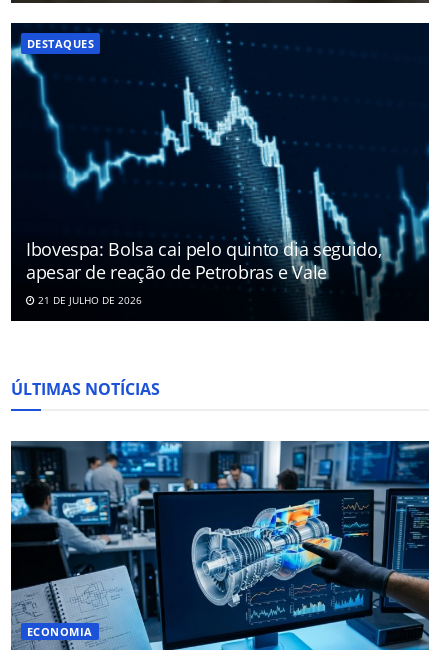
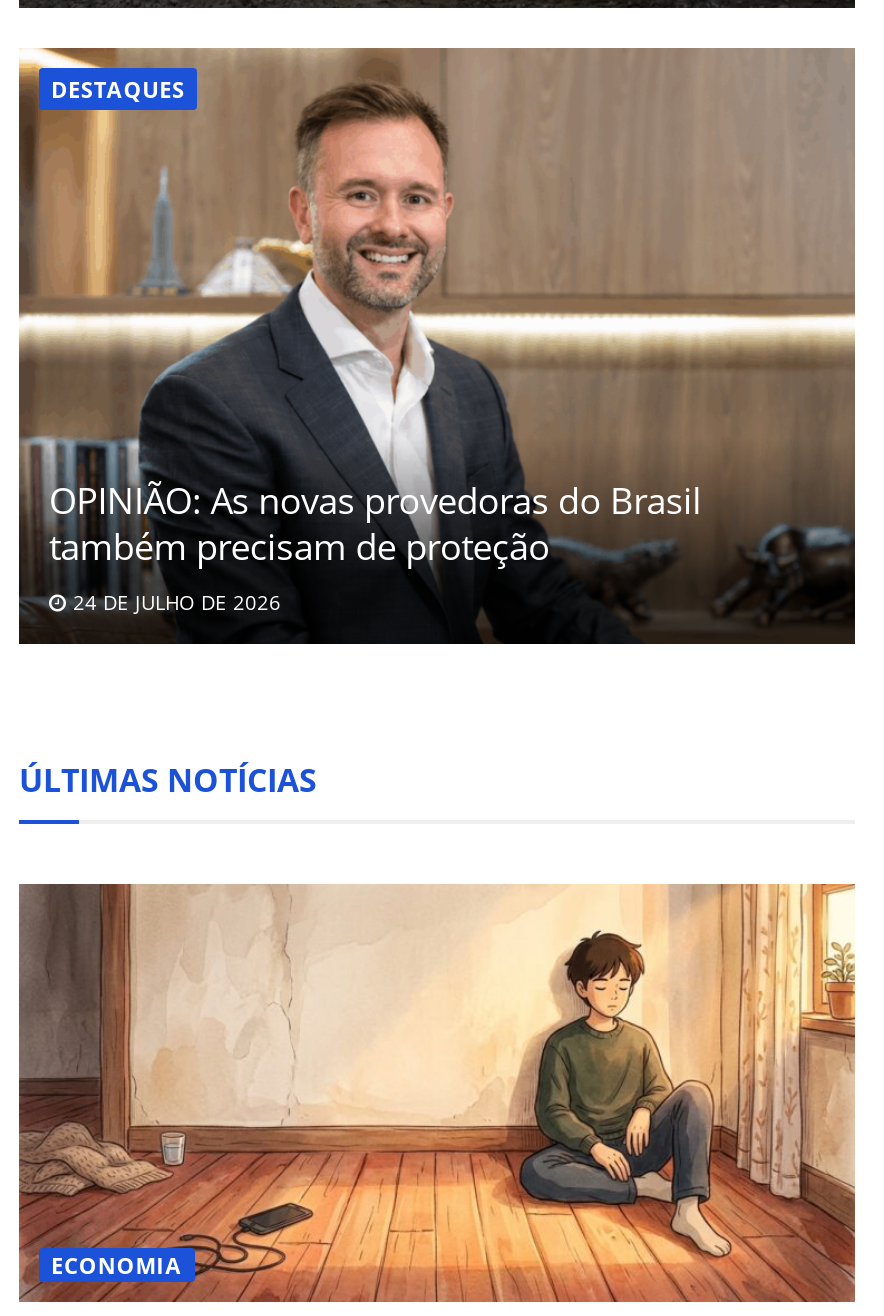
[10,22,430,321] [image] | Ibovespa: Bolsa cai pelo quinto dia seguido, | apesar de reação de Petrobras e Vale | 21 DE JULHO DE 2026 -> [17,46,857,644] [image] | OPINIÃO: As novas provedoras do Brasil | também precisam de proteção | 24 DE JULHO DE 2026
[10,440,430,651] [image] -> [17,882,857,1304] [image]

